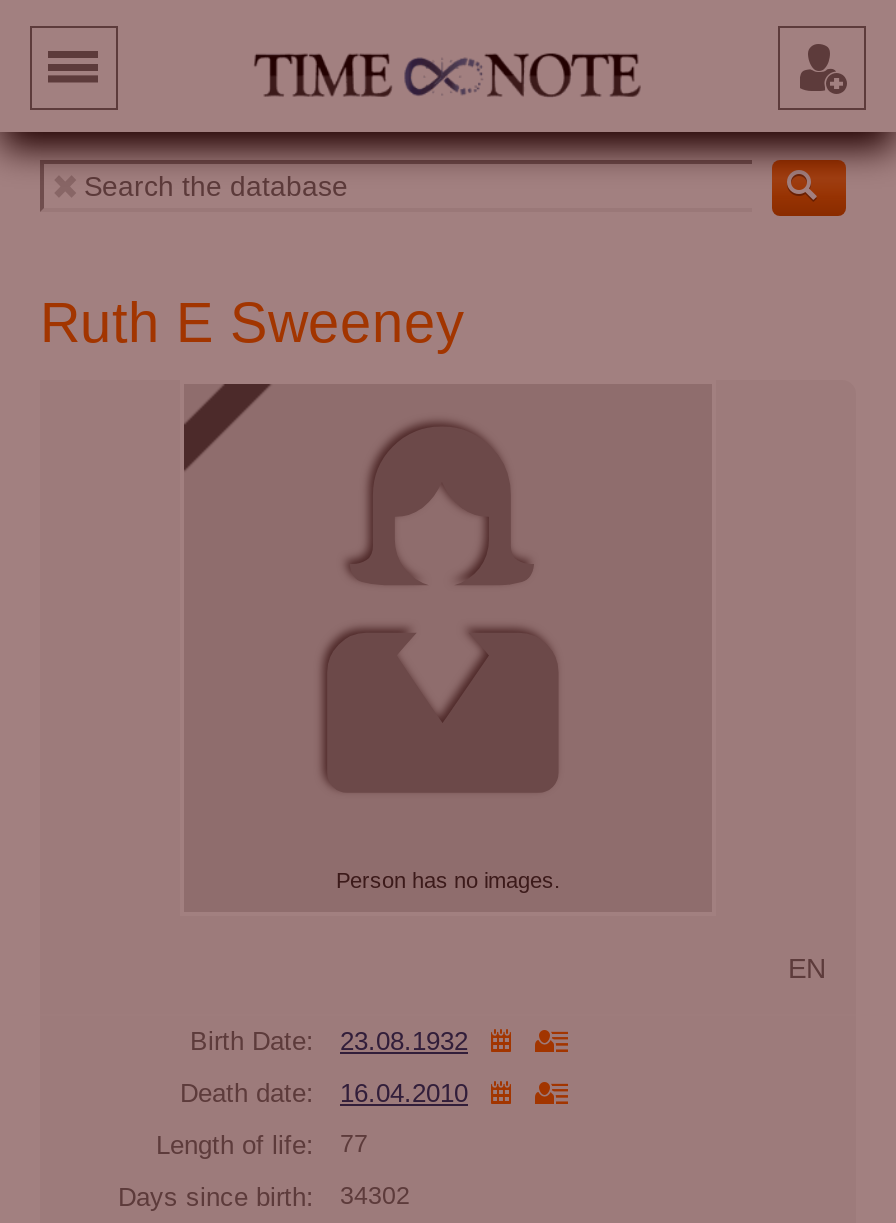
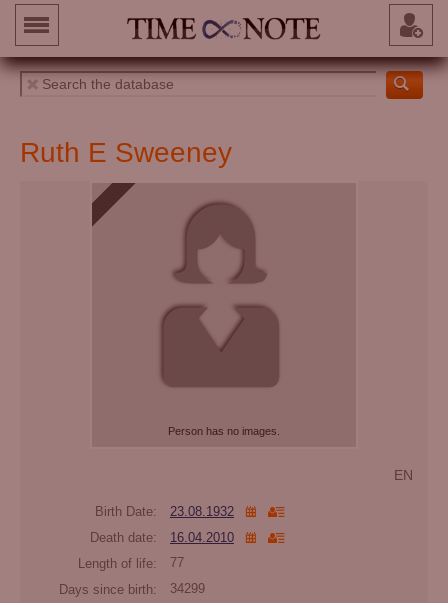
[118,1181,410,1211] Days since birth: 34302 -> [59,582,205,597] Days since birth: 34299

